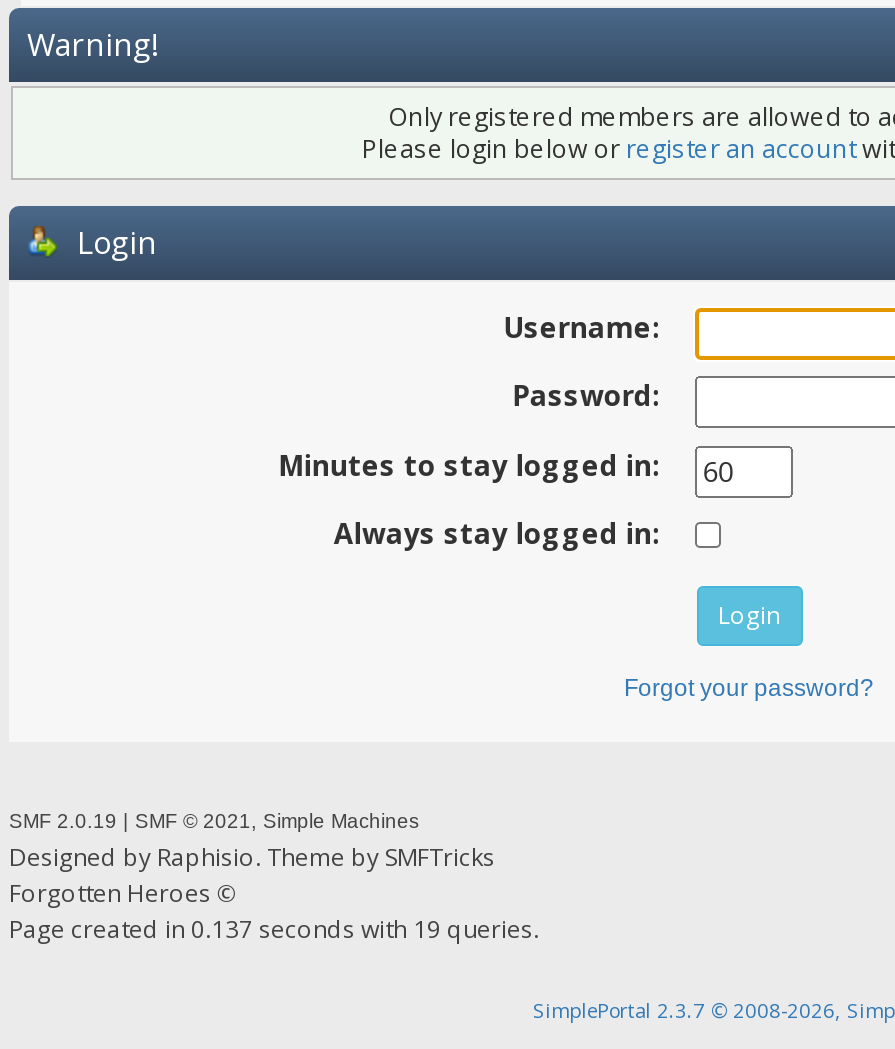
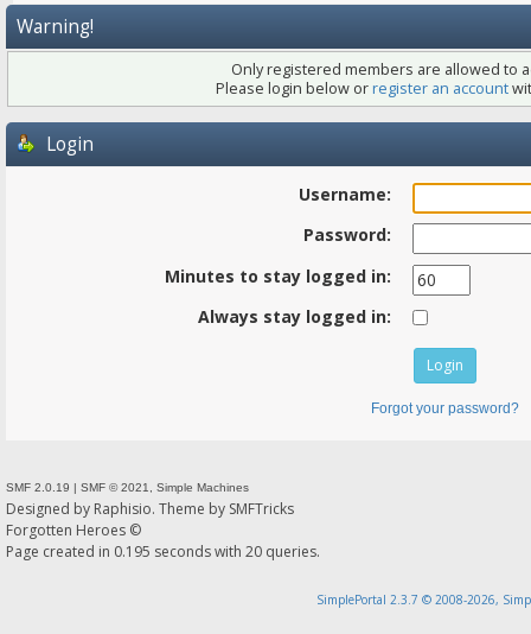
[9,912,539,946] Page created in 0.137 seconds with 19 queries. -> [6,541,320,561] Page created in 0.195 seconds with 20 queries.

